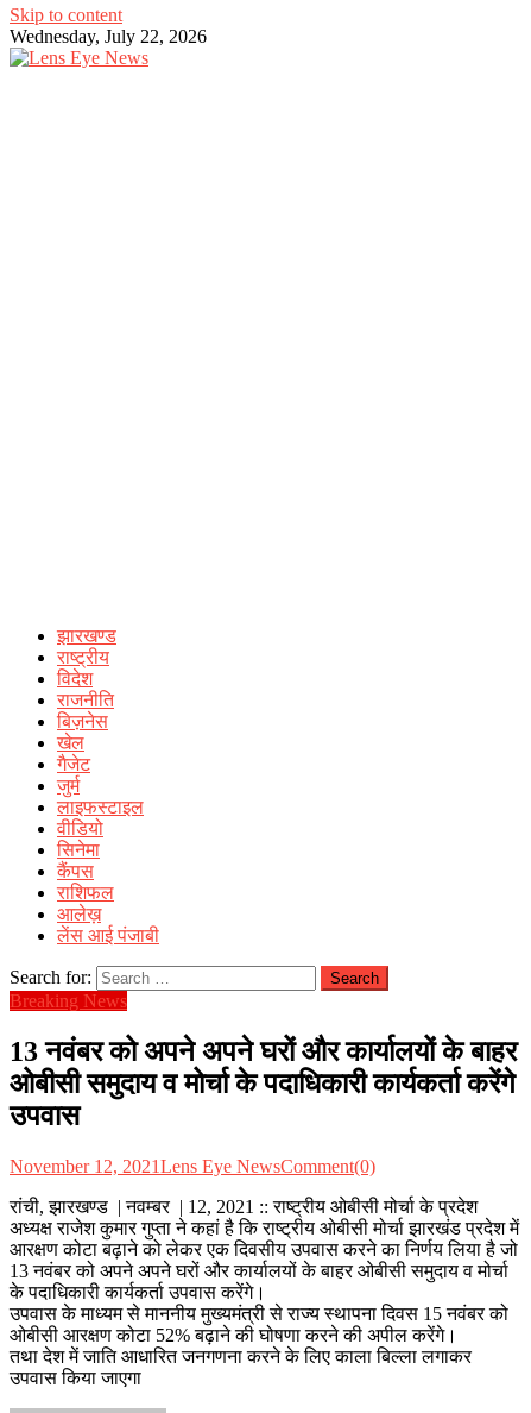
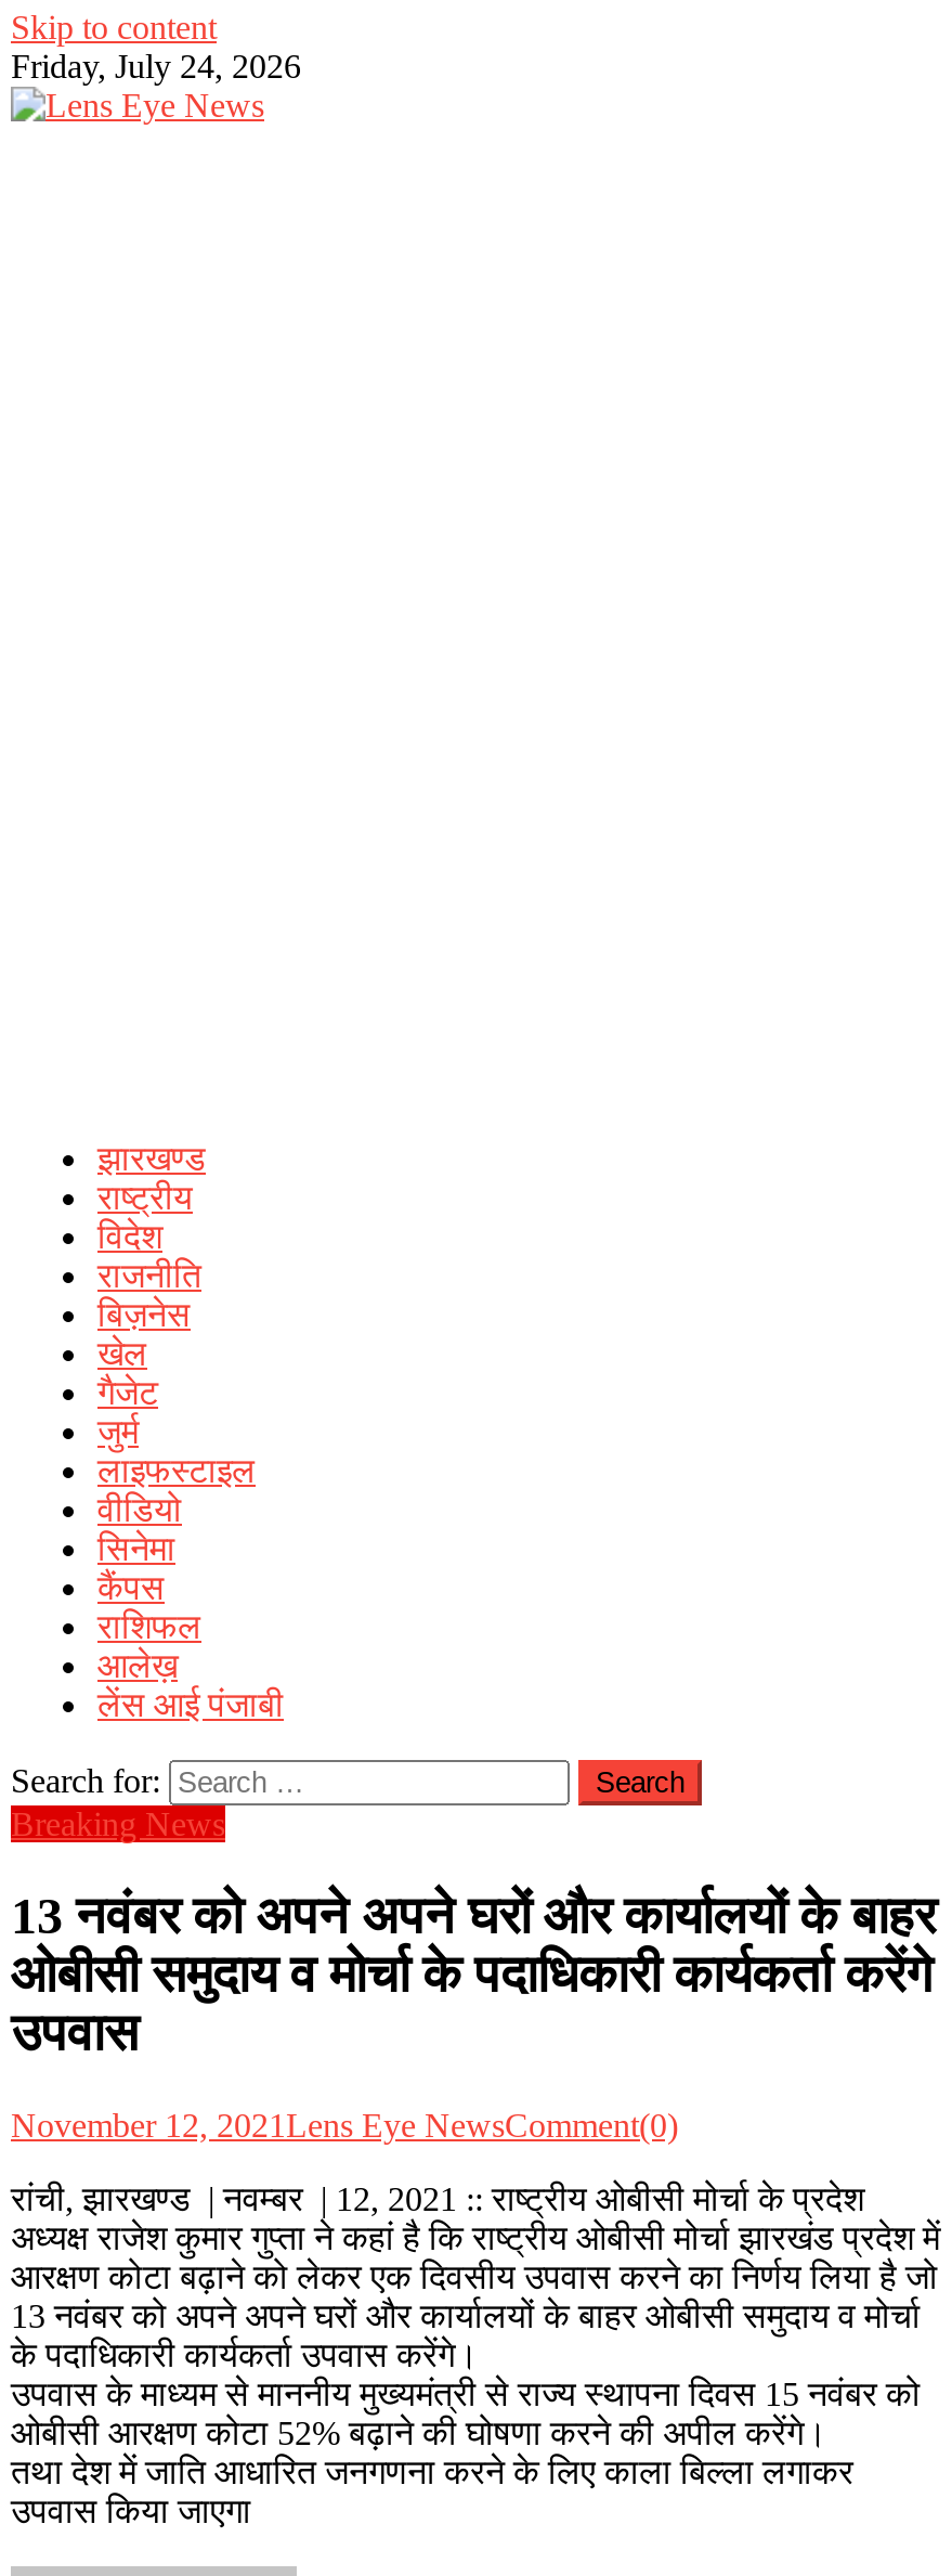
[10,26,207,46] Wednesday, July 22, 2026 -> [11,48,301,85] Friday, July 24, 2026

